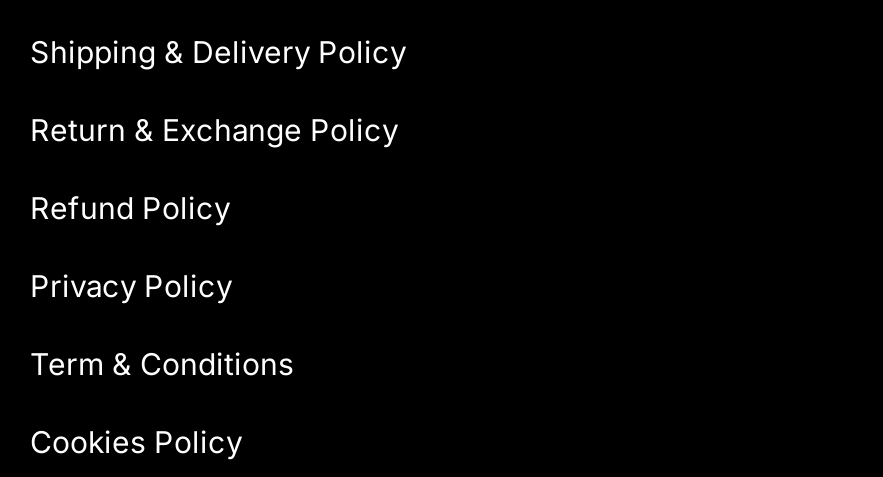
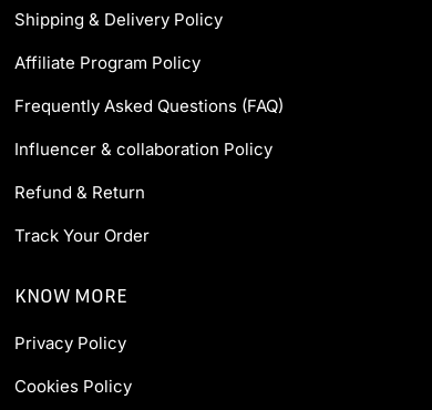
[30,111,398,227] Return & Exchange Policy | Refund Policy -> [14,53,284,307] Affiliate Program Policy | Frequently Asked Questions (FAQ) | Influencer & collaboration Policy | Refund & Return | Track Your Order | KNOW MORE
moved [30,267,232,305] -> [14,333,126,354]: Privacy Policy
[30,345,294,383] Term & Conditions -> none

